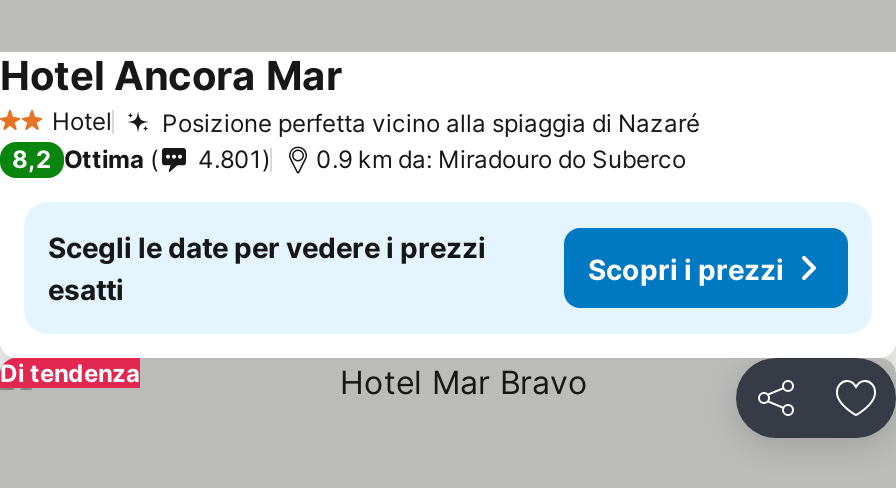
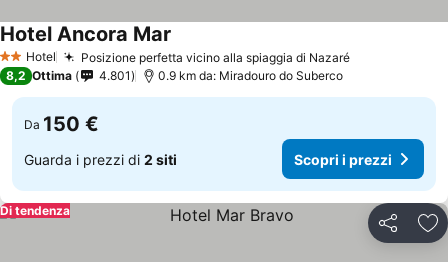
[48,230,486,306] Scegli le date per vedere i prezzi | esatti -> [24,112,177,167] Da 150 € | Guarda i prezzi di 2 siti

